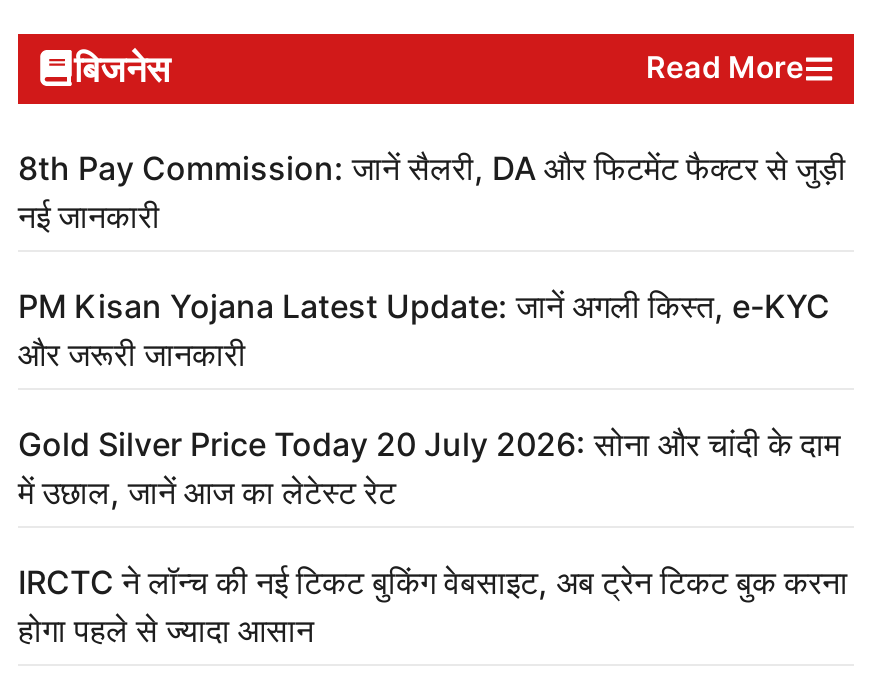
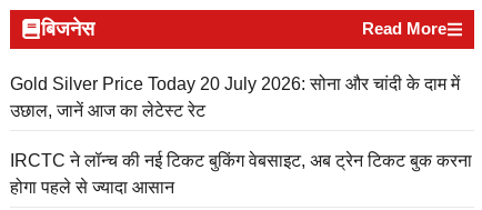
[18,147,846,511] 8th Pay Commission: जानें सैलरी, DA और फिटमेंट फैक्टर से जुड़ी | नई जानकारी | PM Kisan Yojana Latest Update: जानें अगली किस्त, e-KYC | और जरूरी जानकारी | Gold Silver Price Today 20 July 2026: सोना और चांदी के दाम | में उछाल, जानें आज का लेटेस्ट रेट -> [10,74,460,120] Gold Silver Price Today 20 July 2026: सोना और चांदी के दाम में | उछाल, जानें आज का लेटेस्ट रेट

